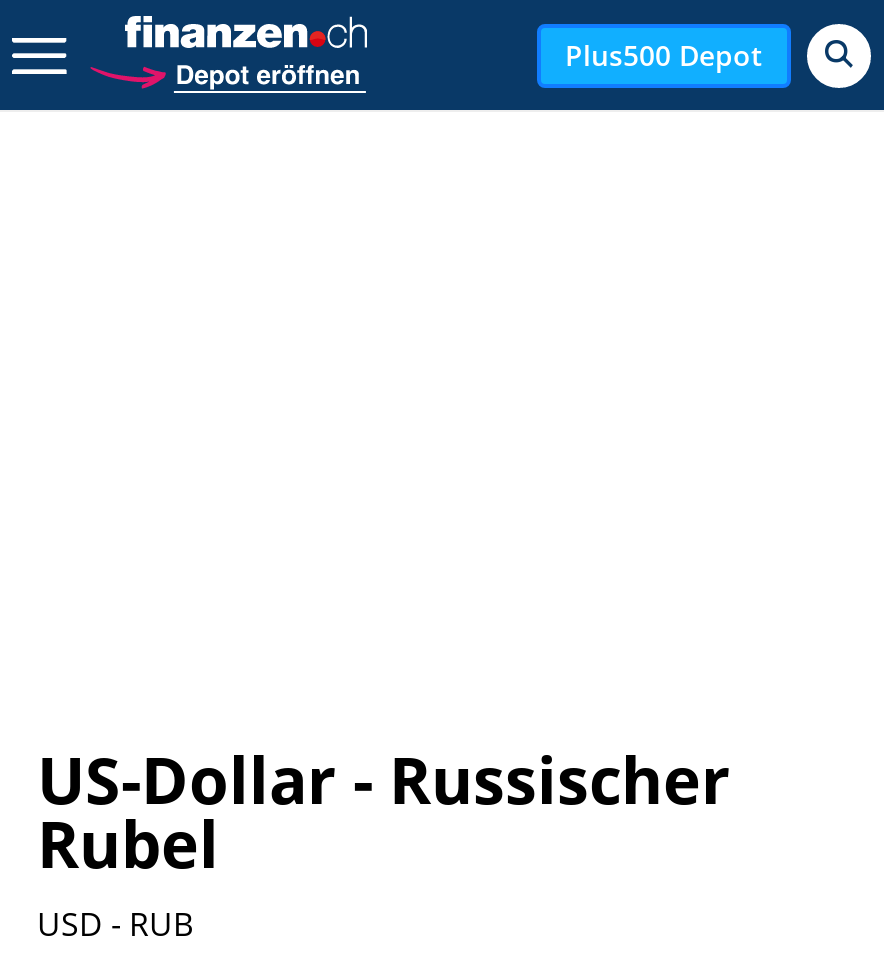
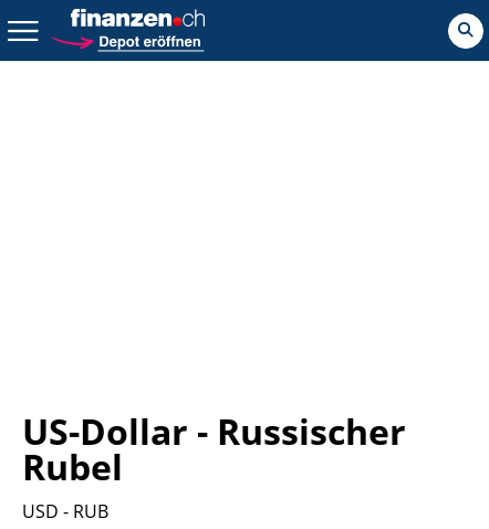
[565,35,763,73] Plus500 Depot -> none

